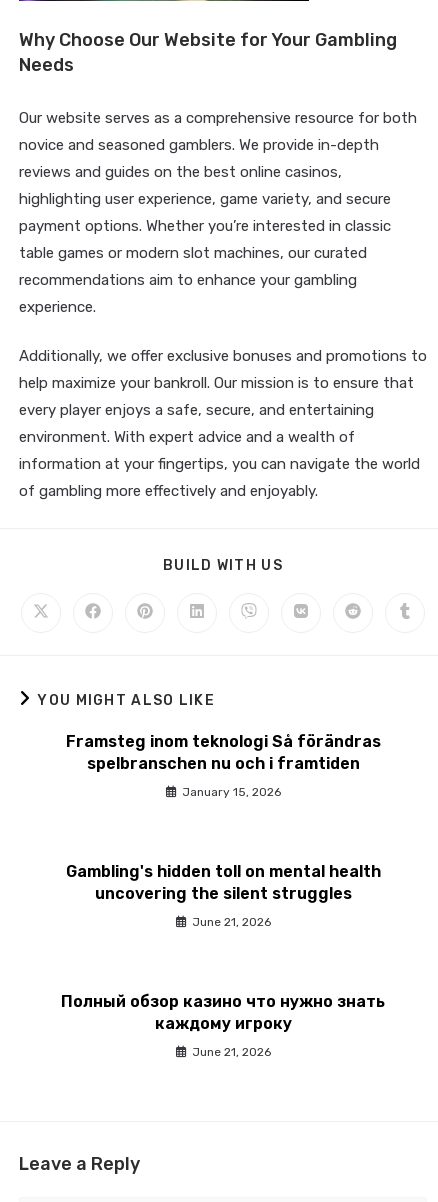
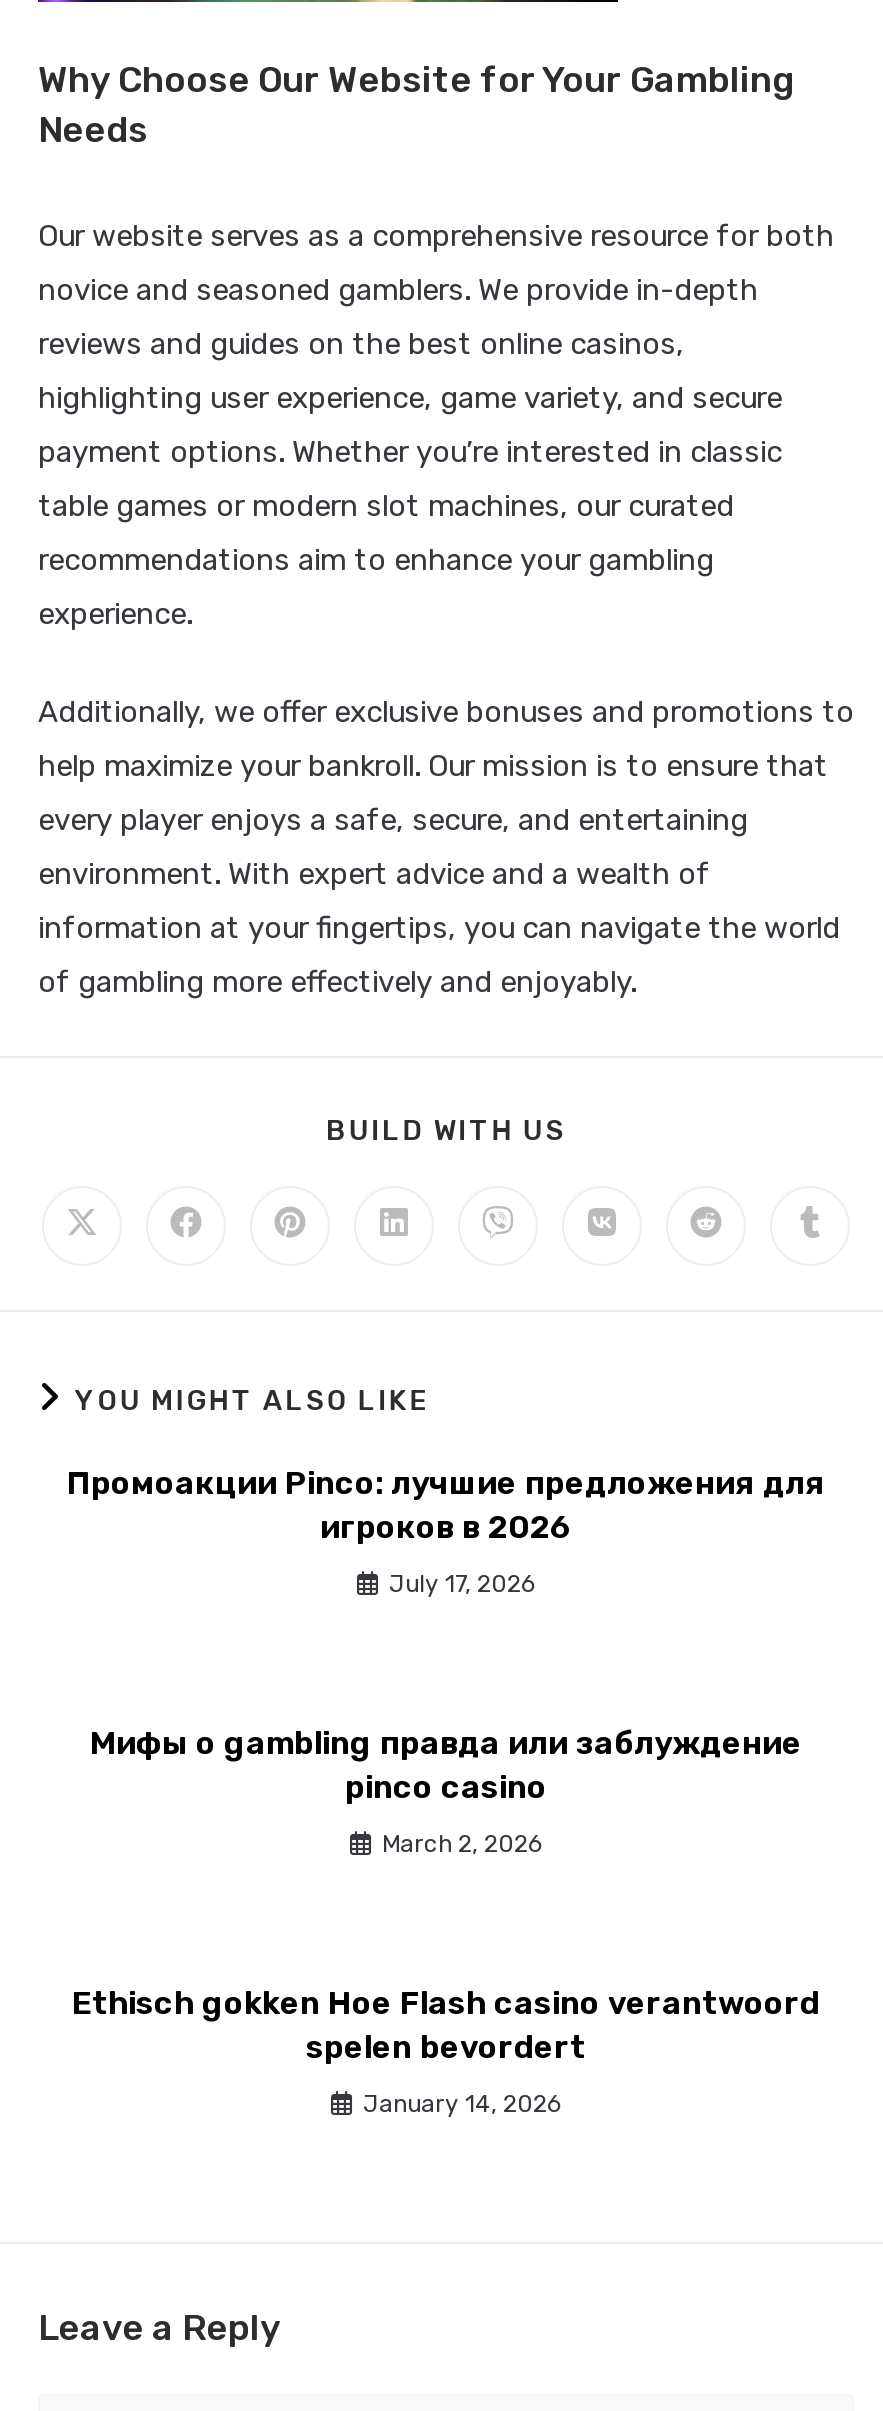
[65,732,380,773] Framsteg inom teknologi Så förändras | spelbranschen nu och i framtiden -> [67,1465,825,1547] Промоакции Pinco: лучшие предложения для | игроков в 2026
[181,785,280,799] January 15, 2026 -> [389,1571,535,1599] July 17, 2026
[65,862,380,903] Gambling's hidden toll on mental health | uncovering the silent struggles -> [90,1725,802,1807] Мифы о gambling правда или заблуждение | pinco casino
[191,915,270,929] June 21, 2026 -> [382,1831,542,1859] March 2, 2026
[61,992,385,1033] Полный обзор казино что нужно знать | каждому игроку -> [72,1985,820,2067] Ethisch gokken Hoe Flash casino verantwoord | spelen bevordert
[191,1045,270,1059] June 21, 2026 -> [363,2091,561,2119] January 14, 2026

